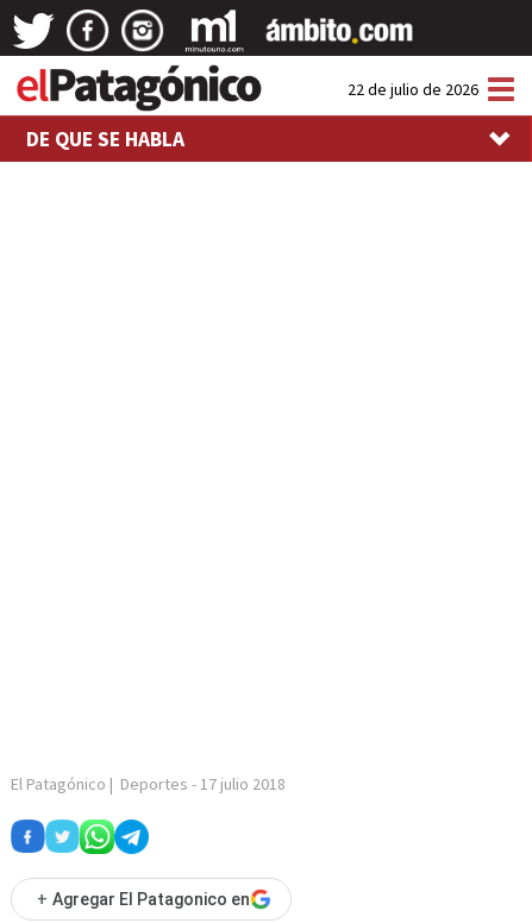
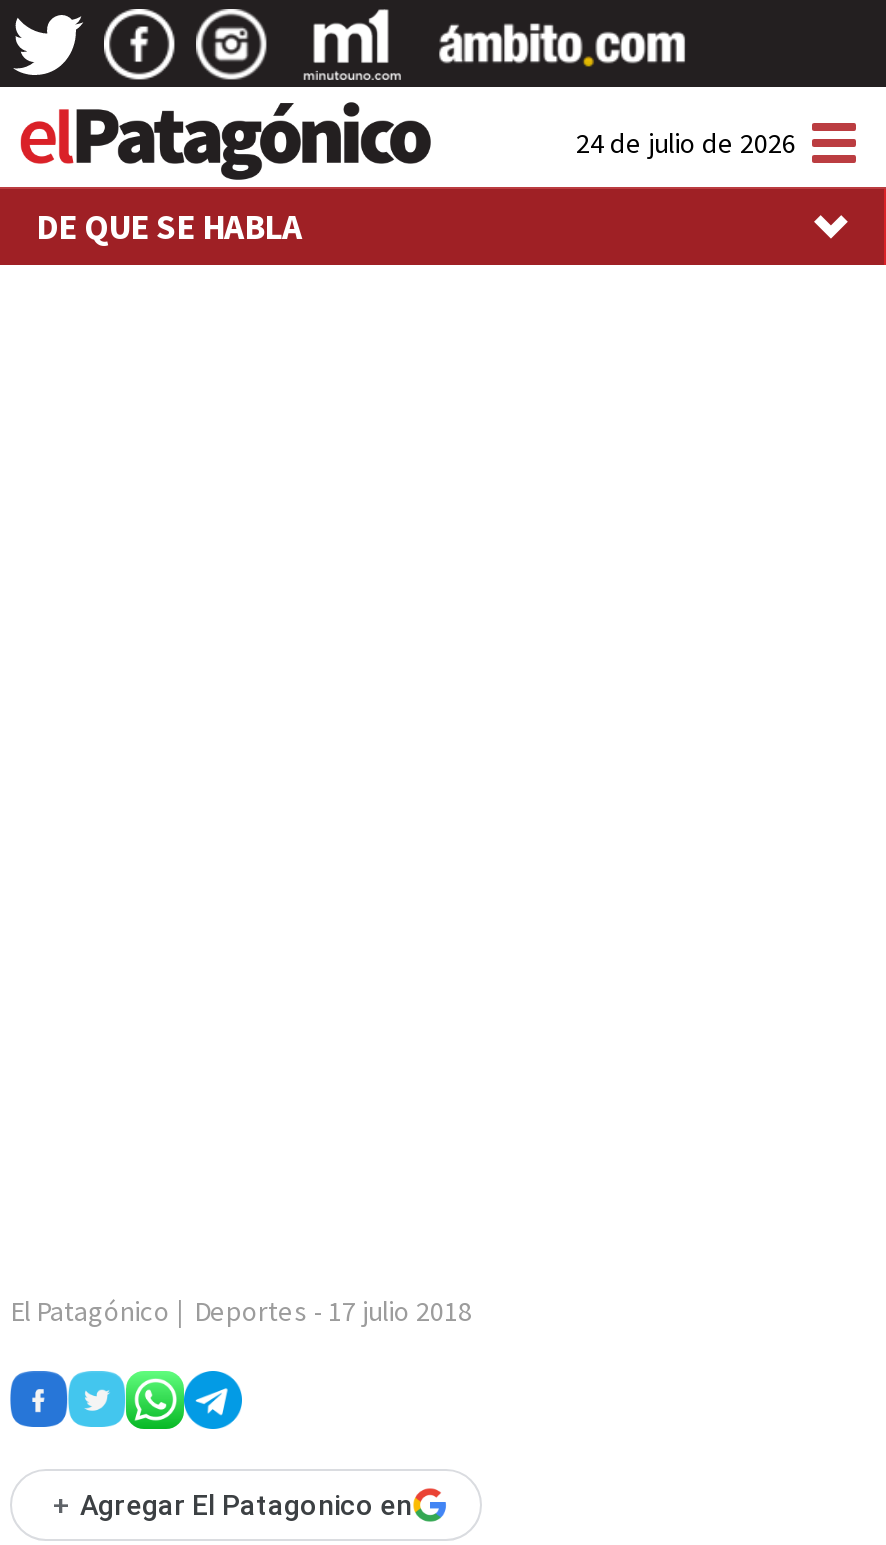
[348,79,478,100] 22 de julio de 2026 -> [576,125,796,161] 24 de julio de 2026

